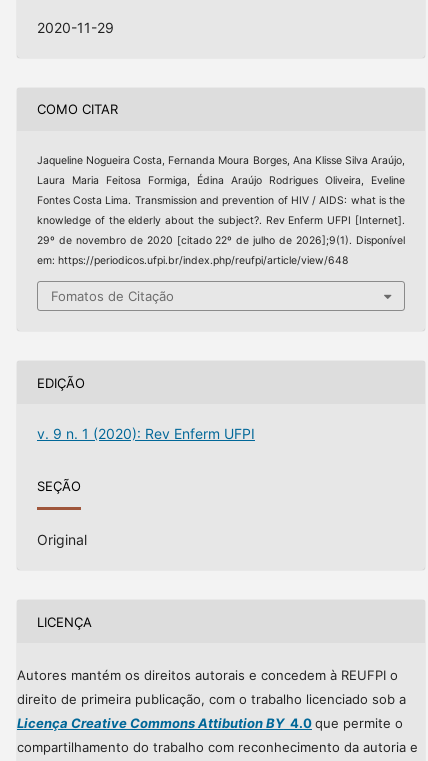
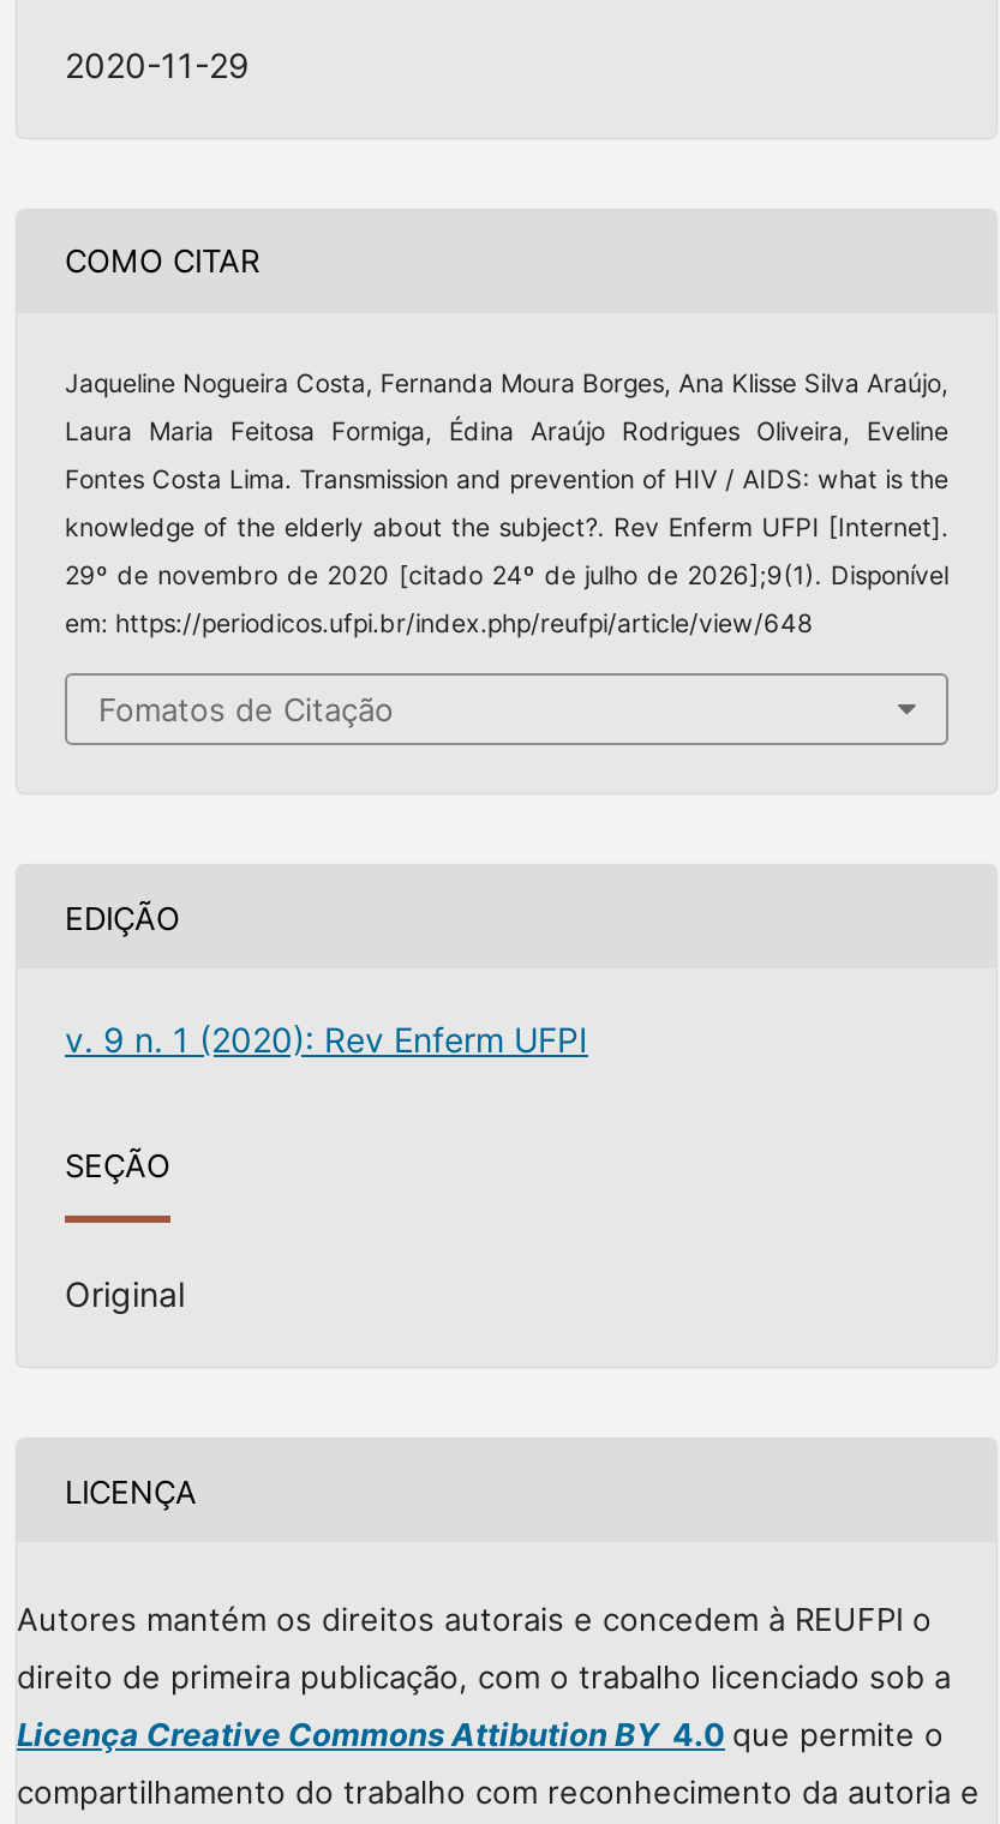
[37,234,405,247] 29º de novembro de 2020 [citado 22º de julho de 2026];9(1). Disponível -> [65,560,948,591] 29º de novembro de 2020 [citado 24º de julho de 2026];9(1). Disponível

